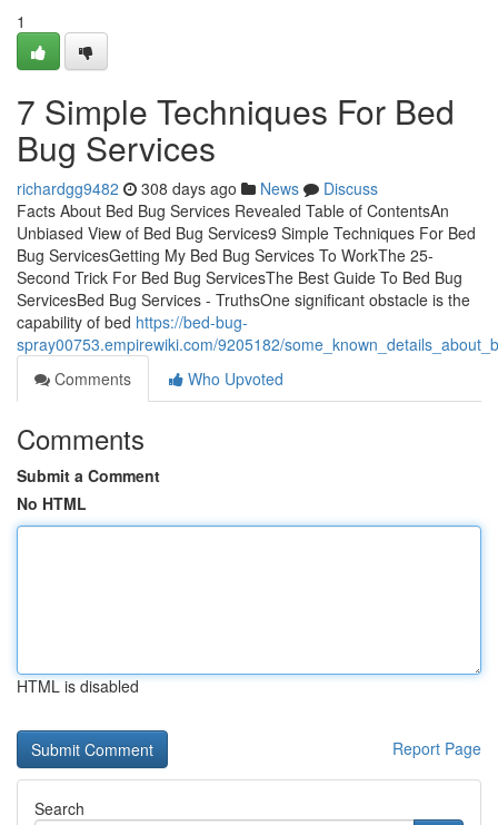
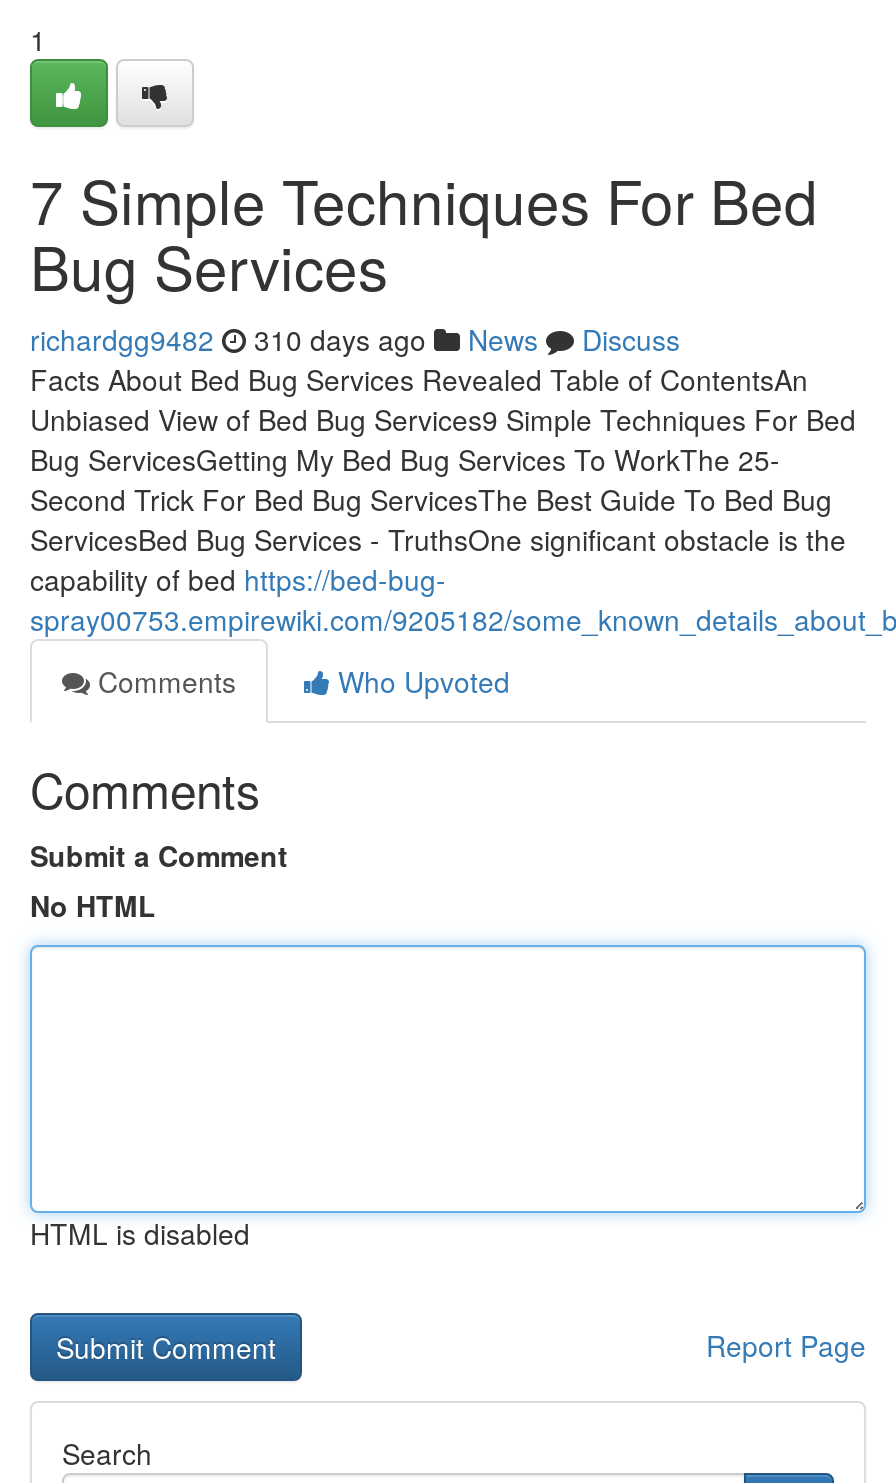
[17,177,378,199] richardgg9482 308 days ago News Discuss -> [30,319,680,359] richardgg9482 310 days ago News Discuss

